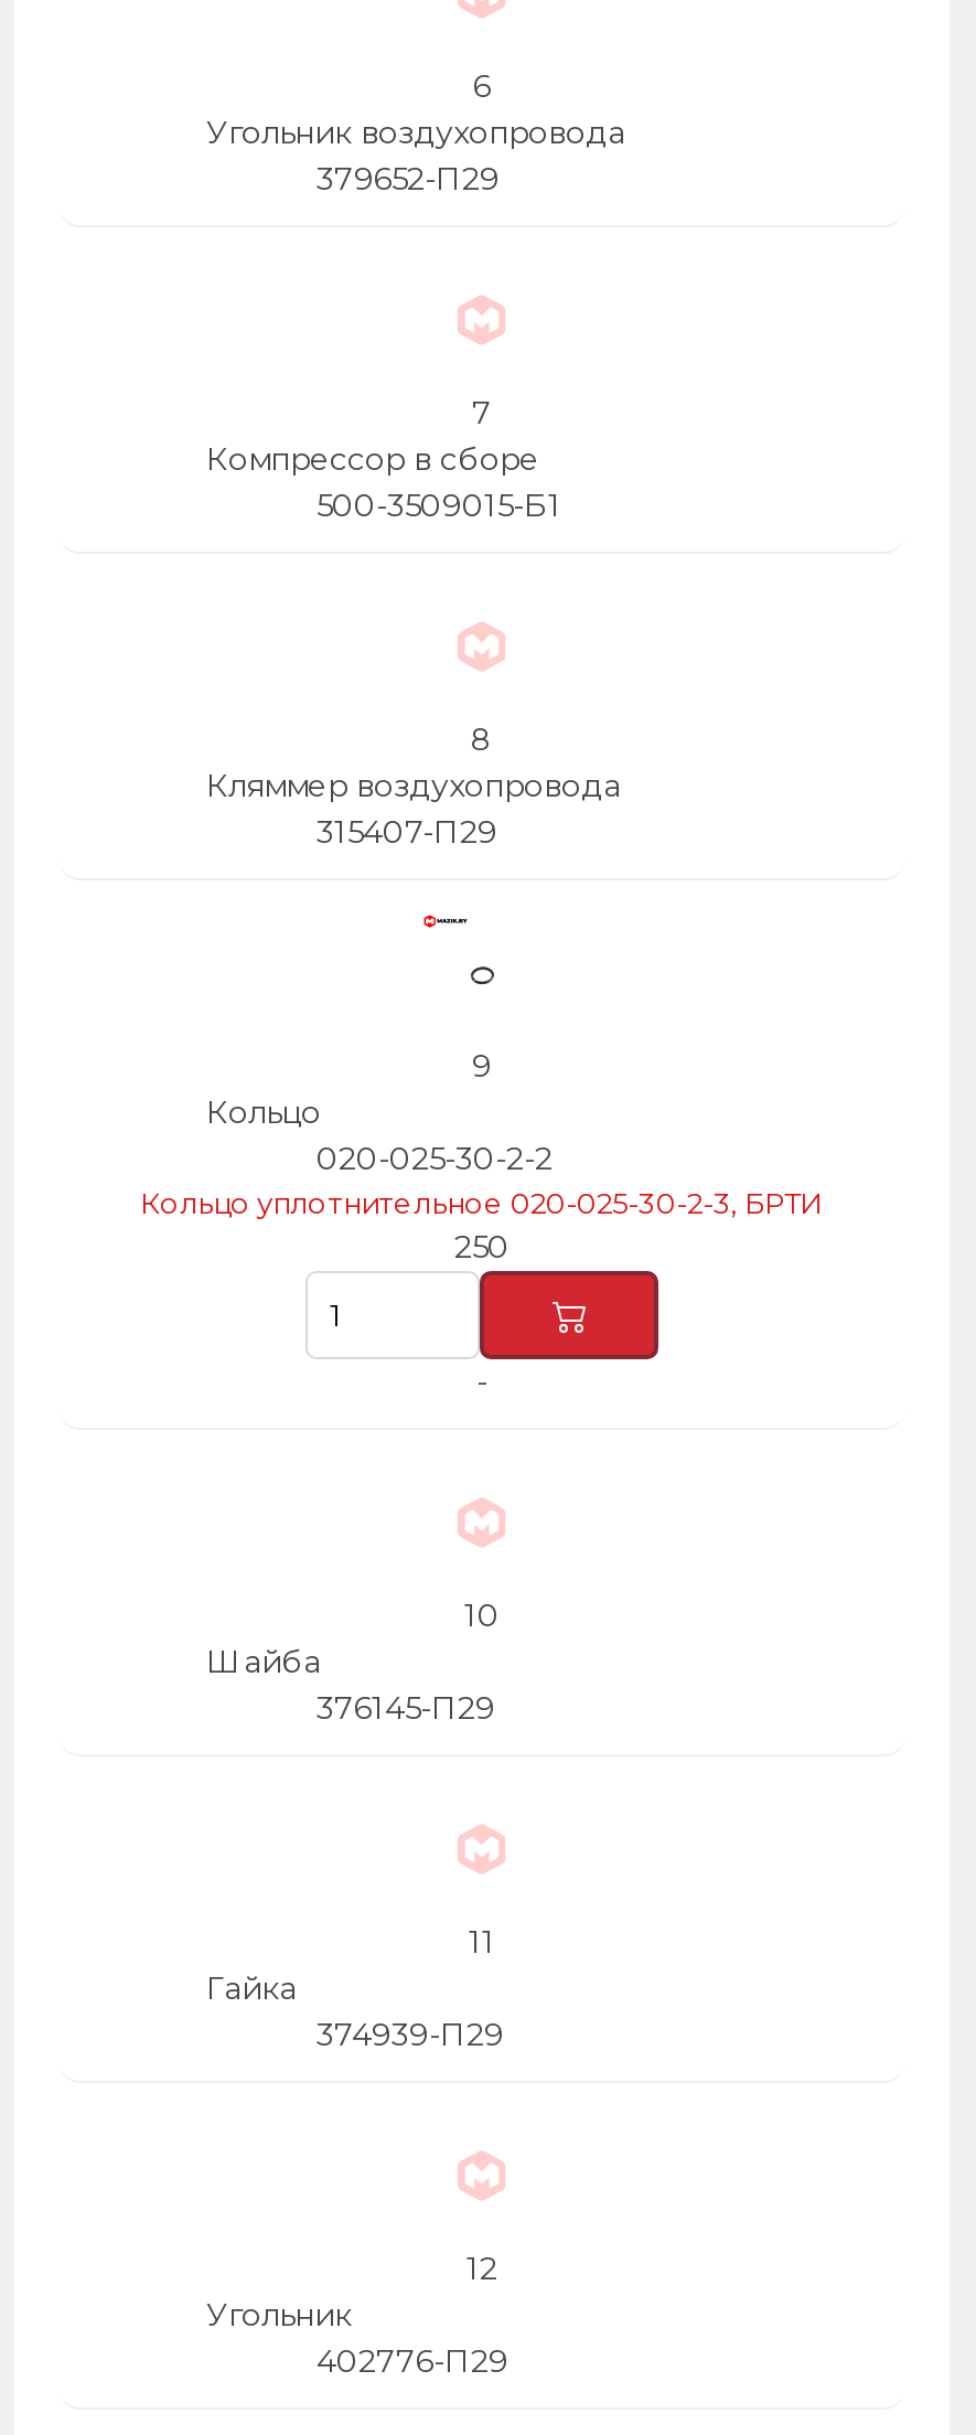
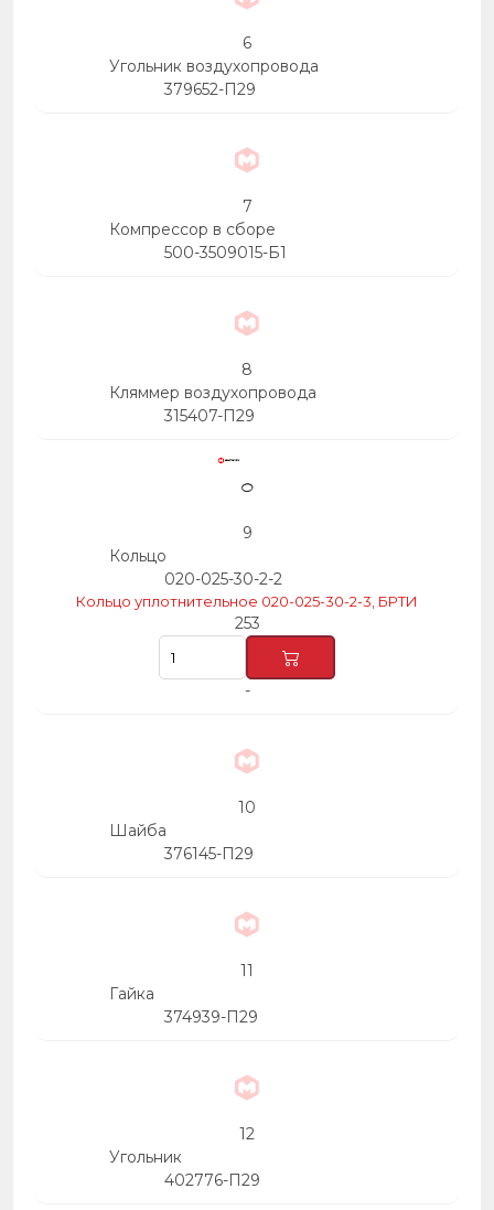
[454,1227,510,1267] 250 -> [234,613,260,633] 253

